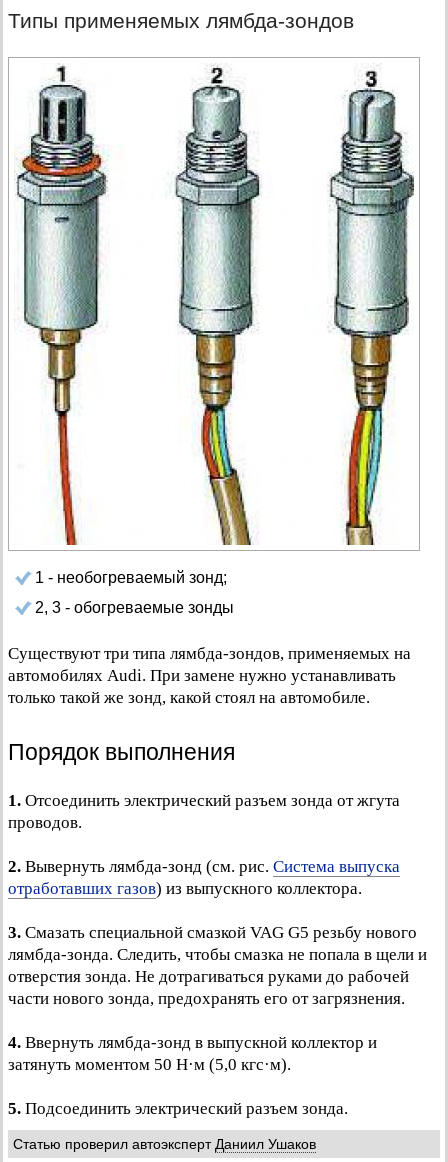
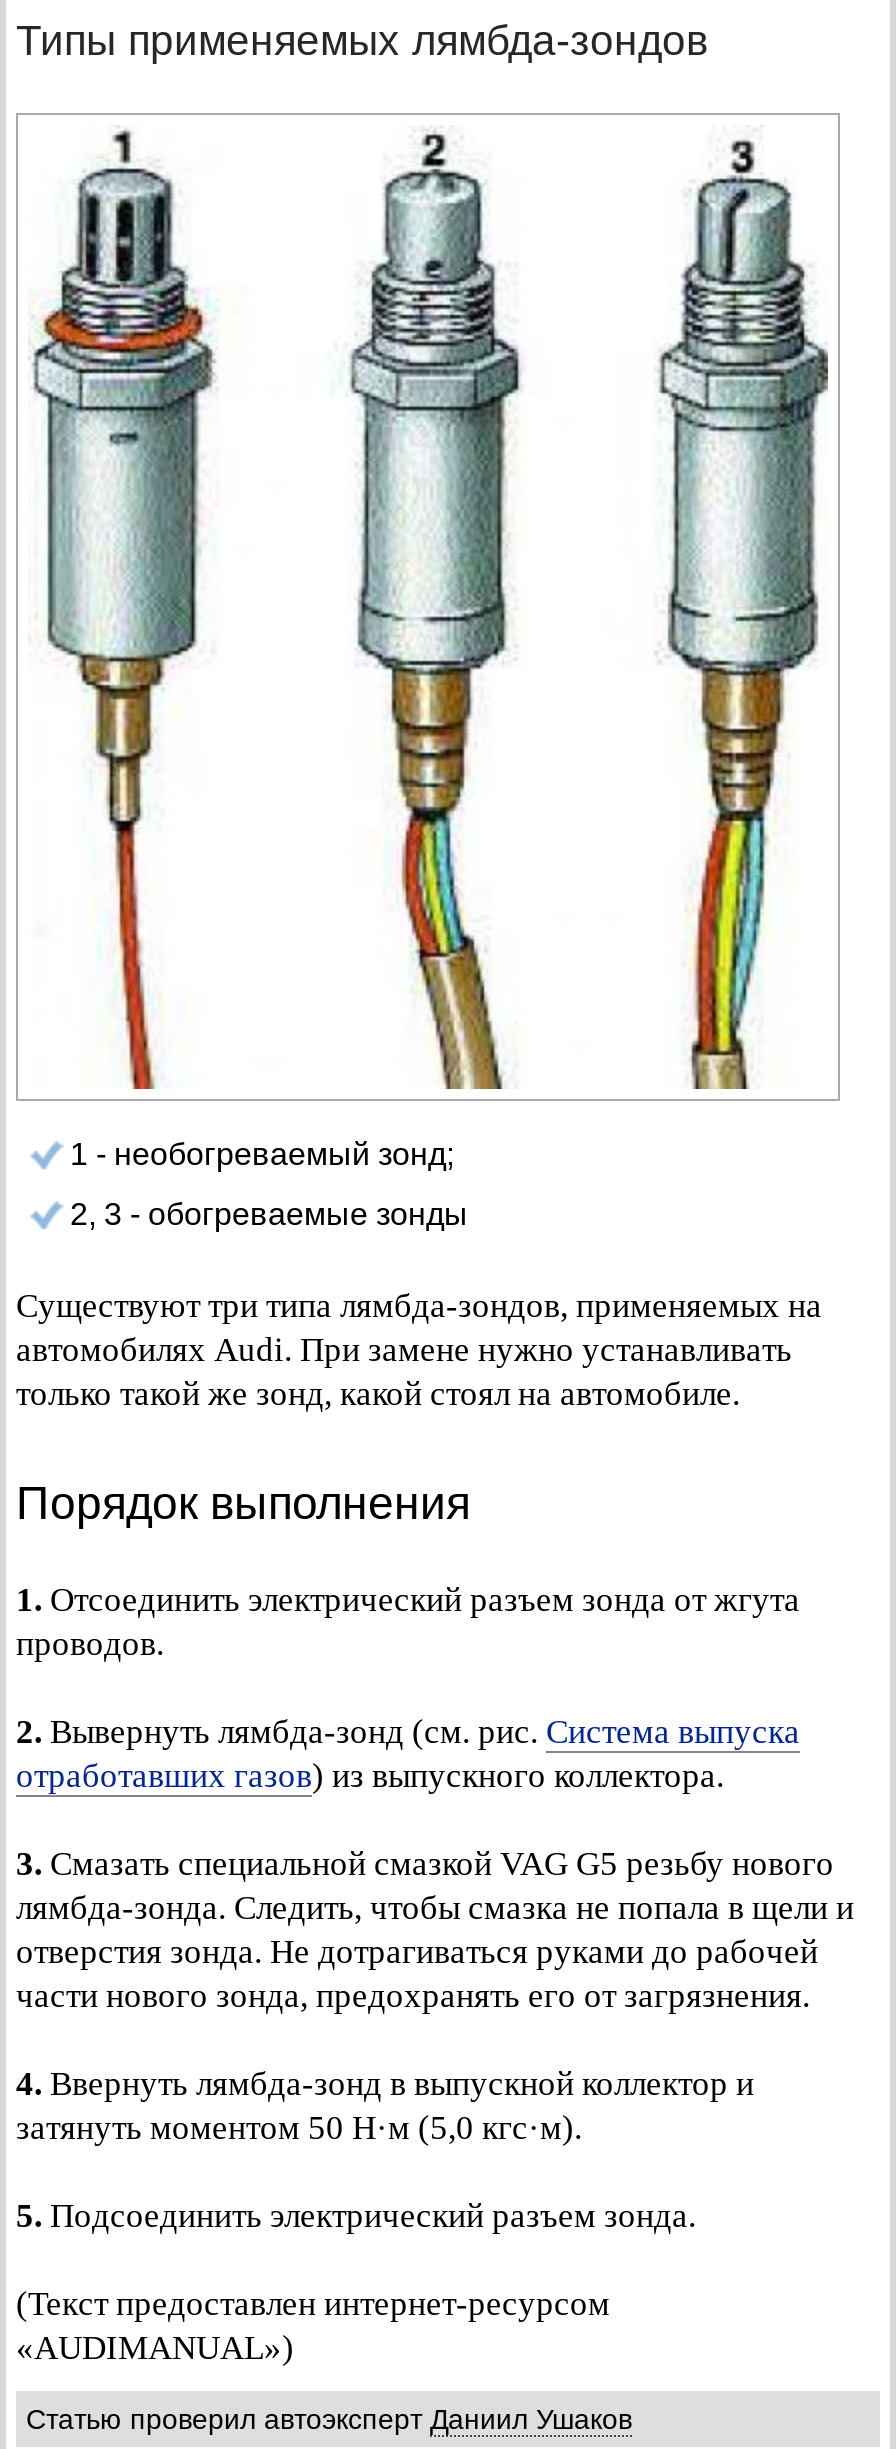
none -> [16,2285,610,2367] (Текст предоставлен интернет-ресурсом | «AUDIMANUAL»)

